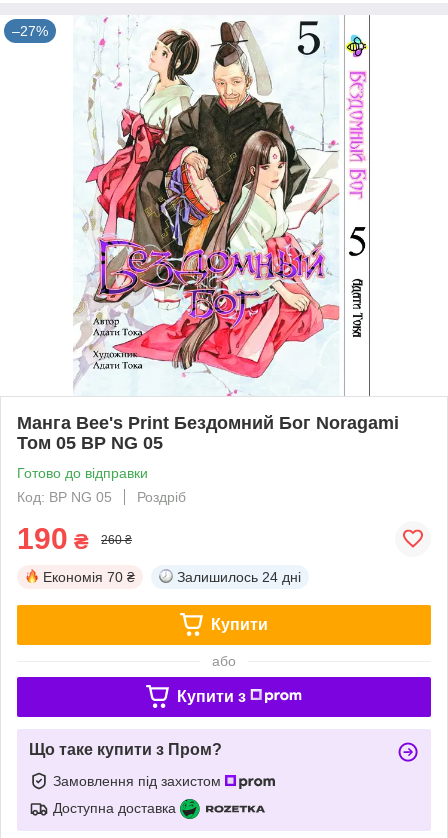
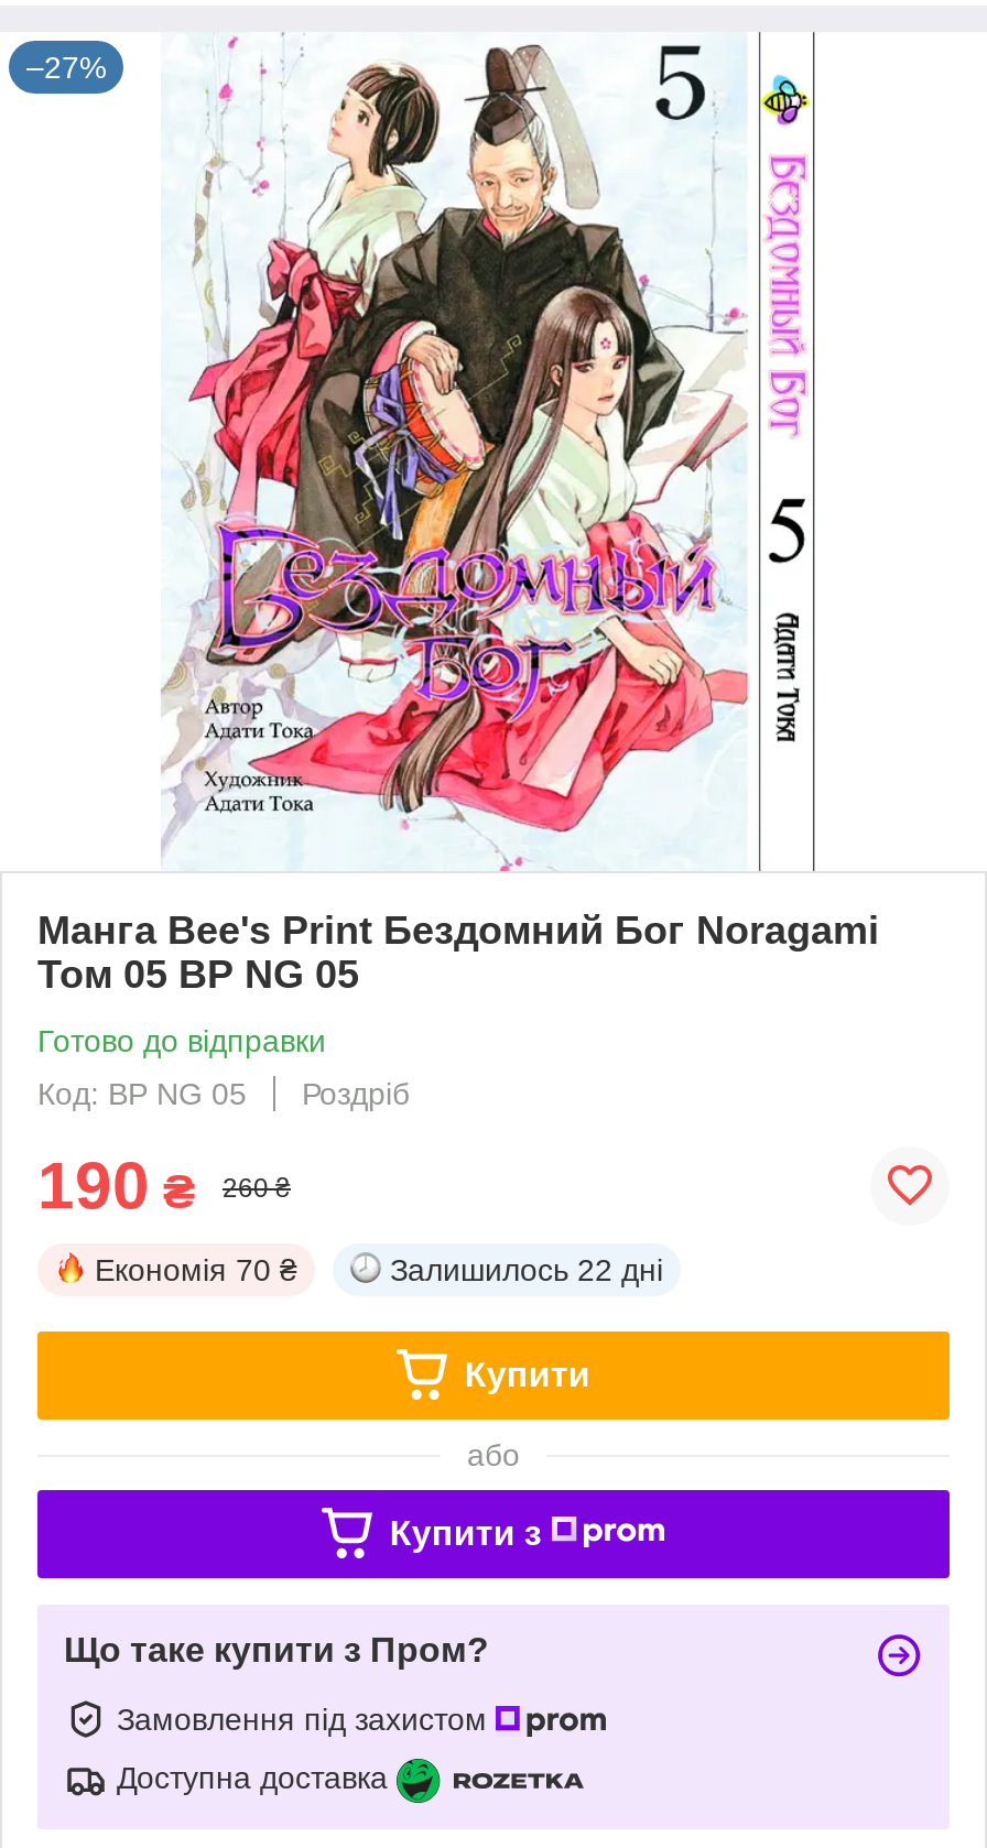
[177,569,301,585] Залишилось 24 дні -> [390,1252,663,1287] Залишилось 22 дні

